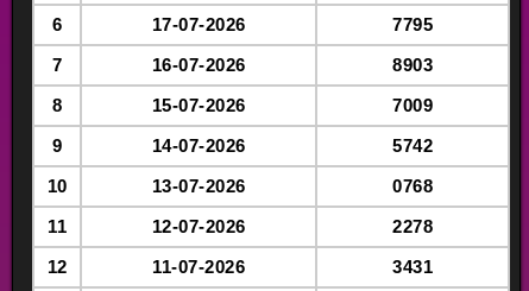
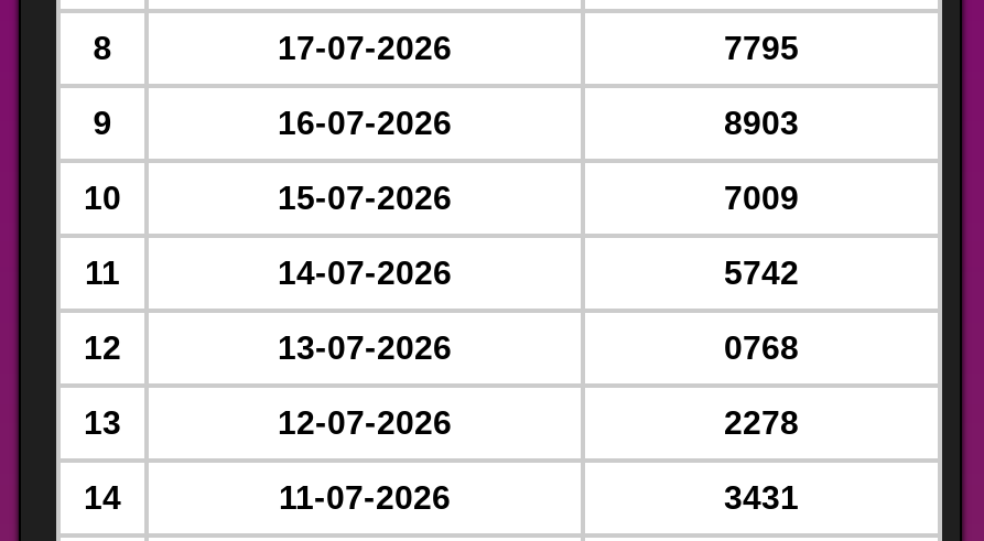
[52,14,62,34] 6 -> [93,28,112,66] 8
[52,54,62,75] 7 -> [93,103,112,141] 9
[52,95,62,115] 8 -> [84,178,121,216] 10
[52,135,62,155] 9 -> [85,253,120,290] 11
[47,176,67,196] 10 -> [84,328,121,365] 12
[48,216,67,236] 11 -> [84,403,121,440] 13
[47,256,67,277] 12 -> [84,478,121,515] 14

